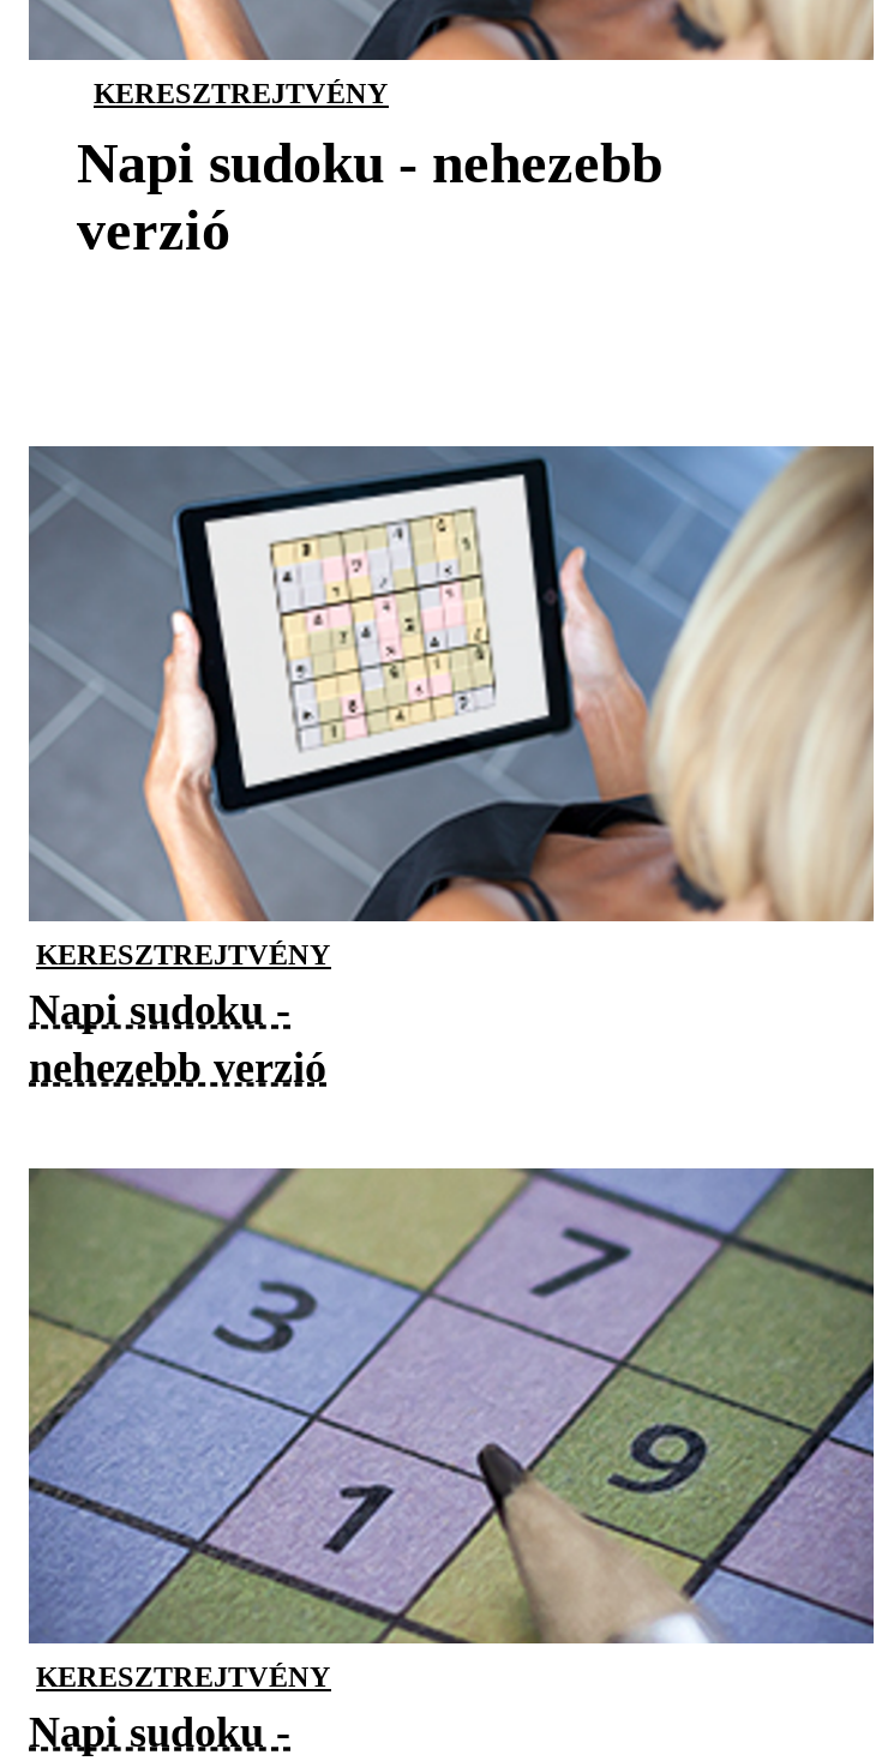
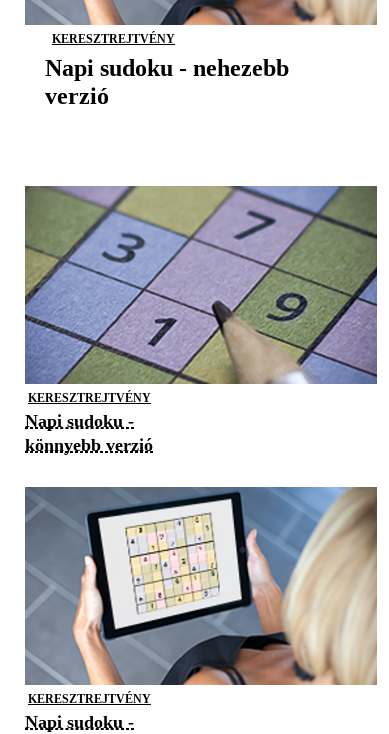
moved [29,446,874,924] -> [25,487,377,686]: [image]
[29,1043,326,1091] nehezebb verzió -> [25,435,153,455] könnyebb verzió
moved [29,1166,876,1646] -> [25,185,378,385]: [image]

